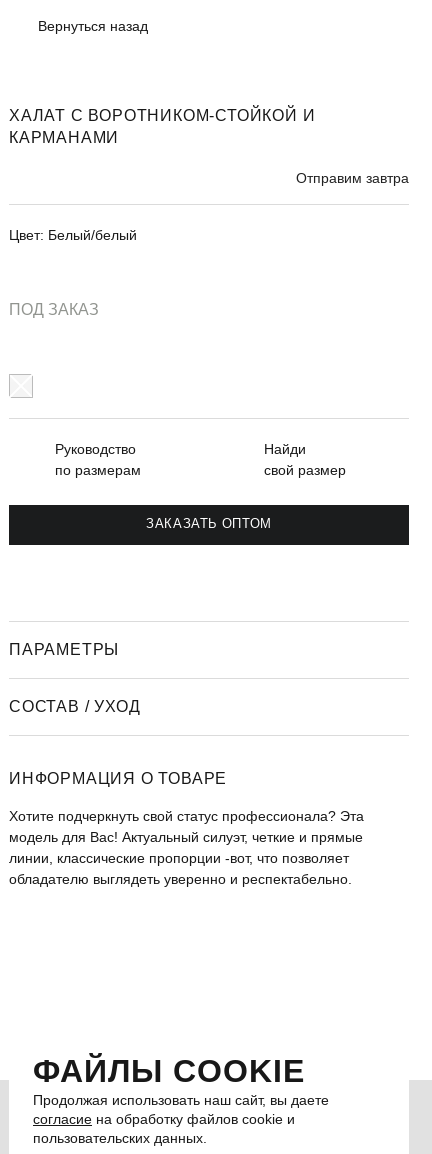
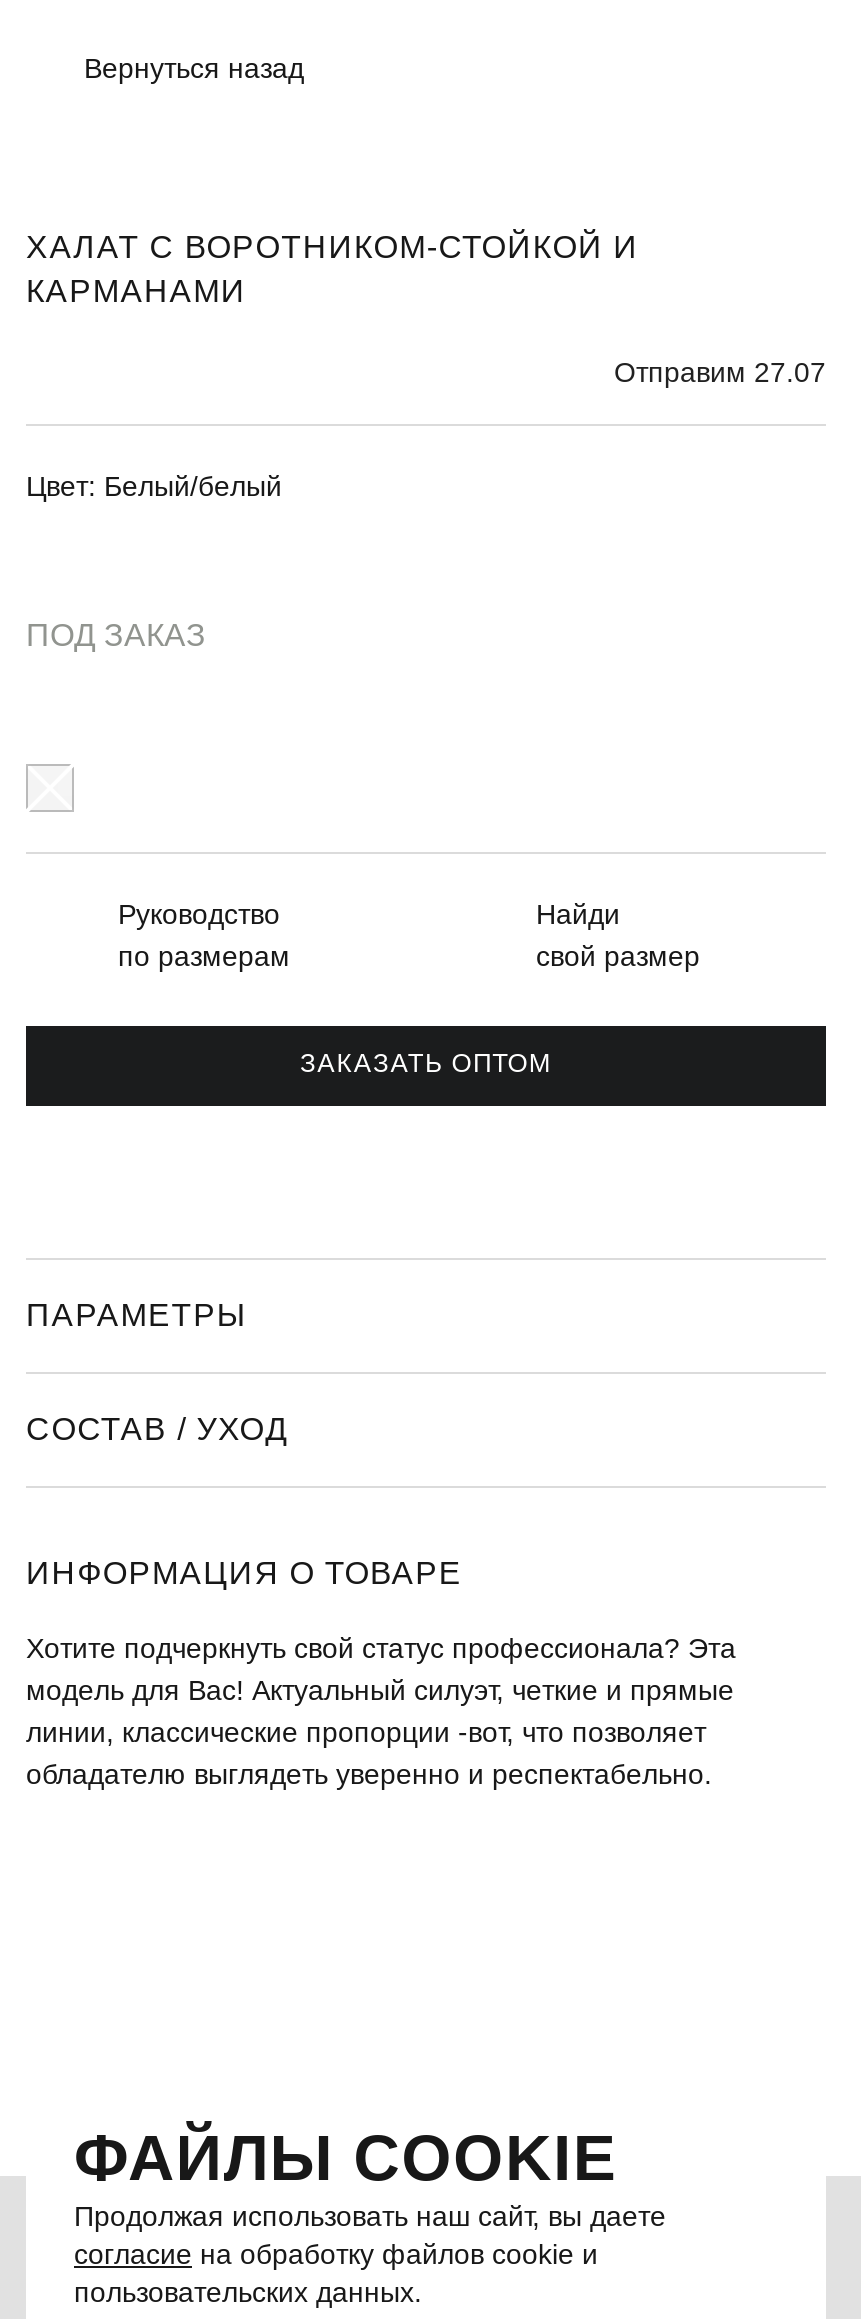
[296,170,409,186] Отправим завтра -> [614,356,826,388] Отправим 27.07

